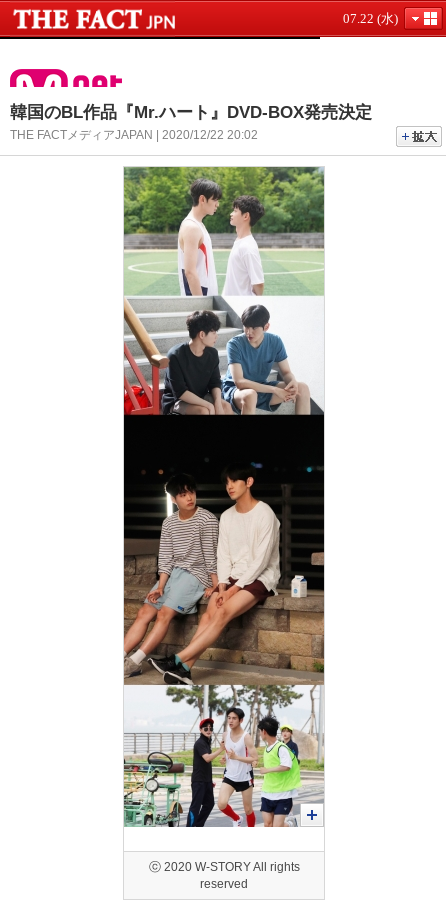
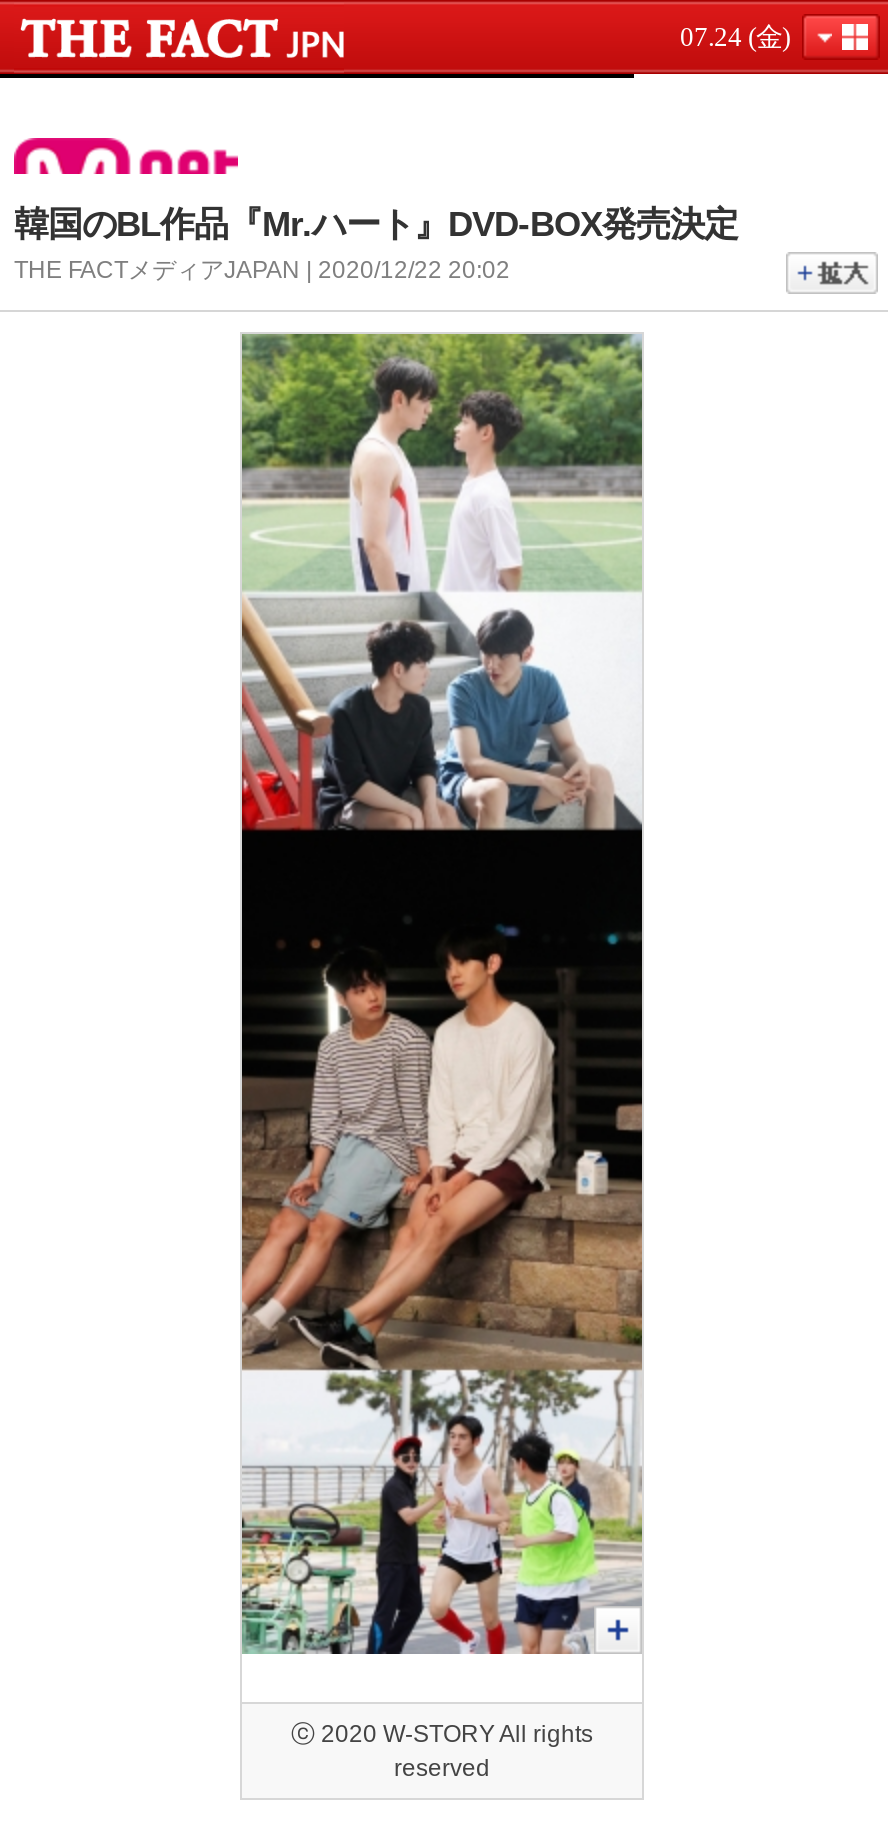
[343,11,398,26] 07.22 (水) -> [680,22,790,52] 07.24 (金)

